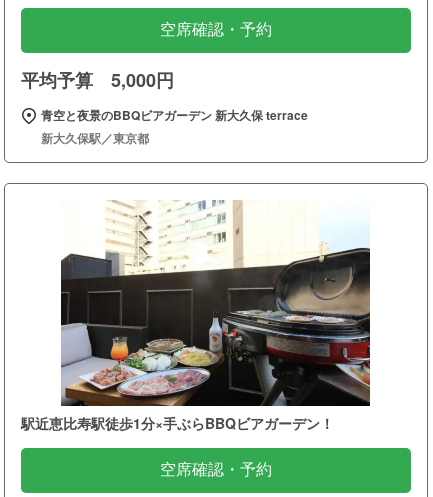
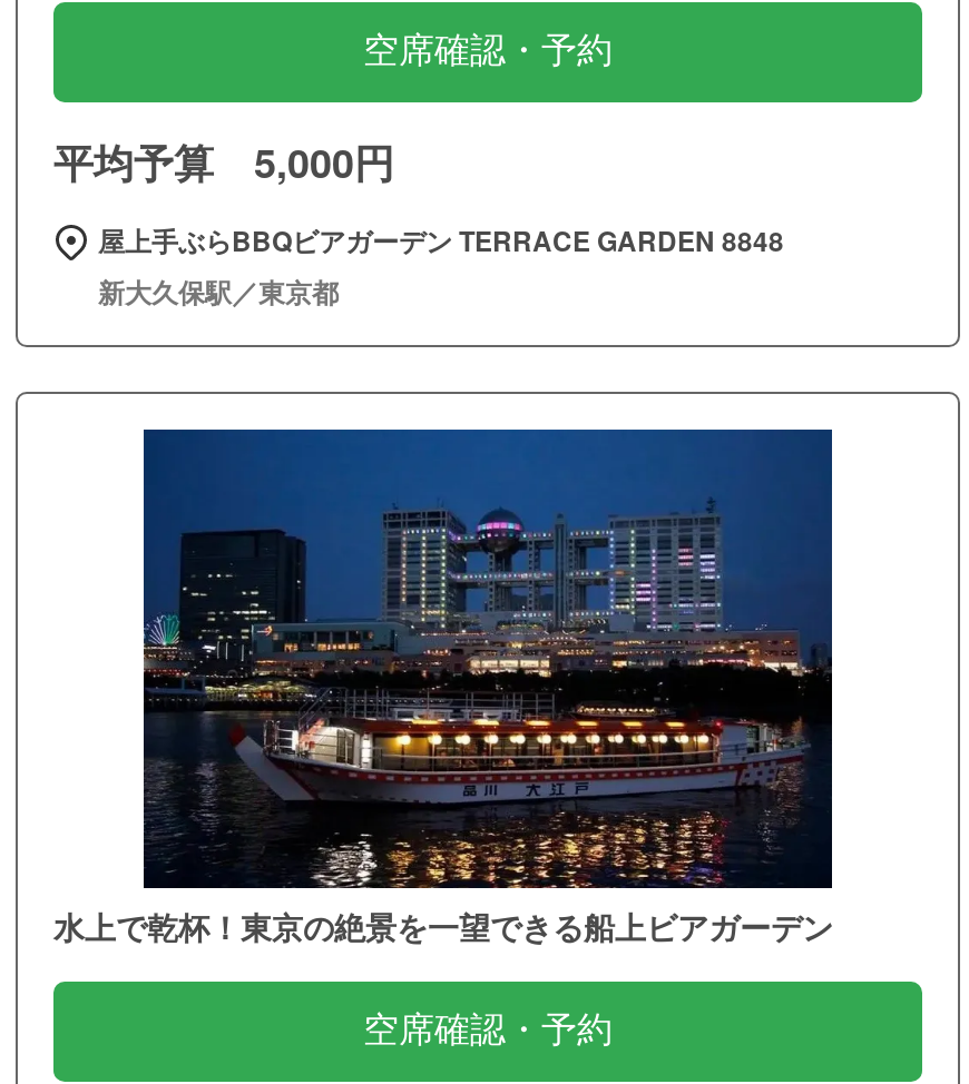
[41,106,308,124] 青空と夜景のBBQビアガーデン 新大久保 terrace -> [98,221,784,262] 屋上手ぶらBBQビアガーデン TERRACE GARDEN 8848
[21,199,371,433] [image] | 駅近恵比寿駅徒歩1分×手ぶらBBQビアガーデン！ -> [53,426,835,949] [image] | 水上で乾杯！東京の絶景を一望できる船上ビアガーデン

